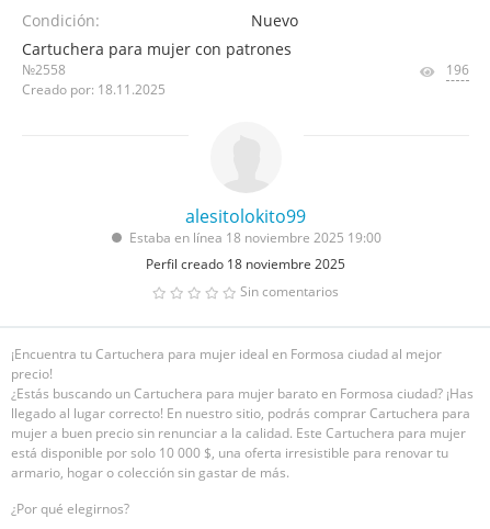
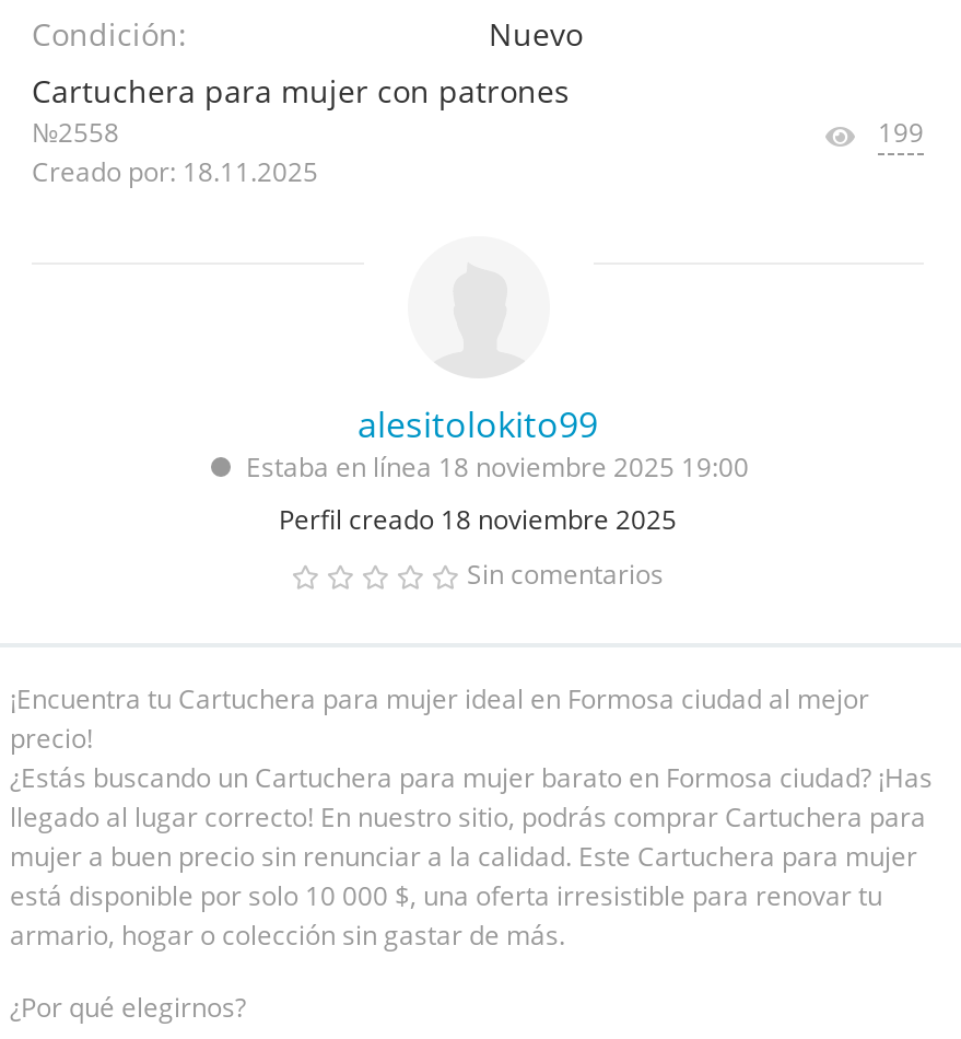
[446,60,469,79] 196 -> [878,114,924,151] 199

